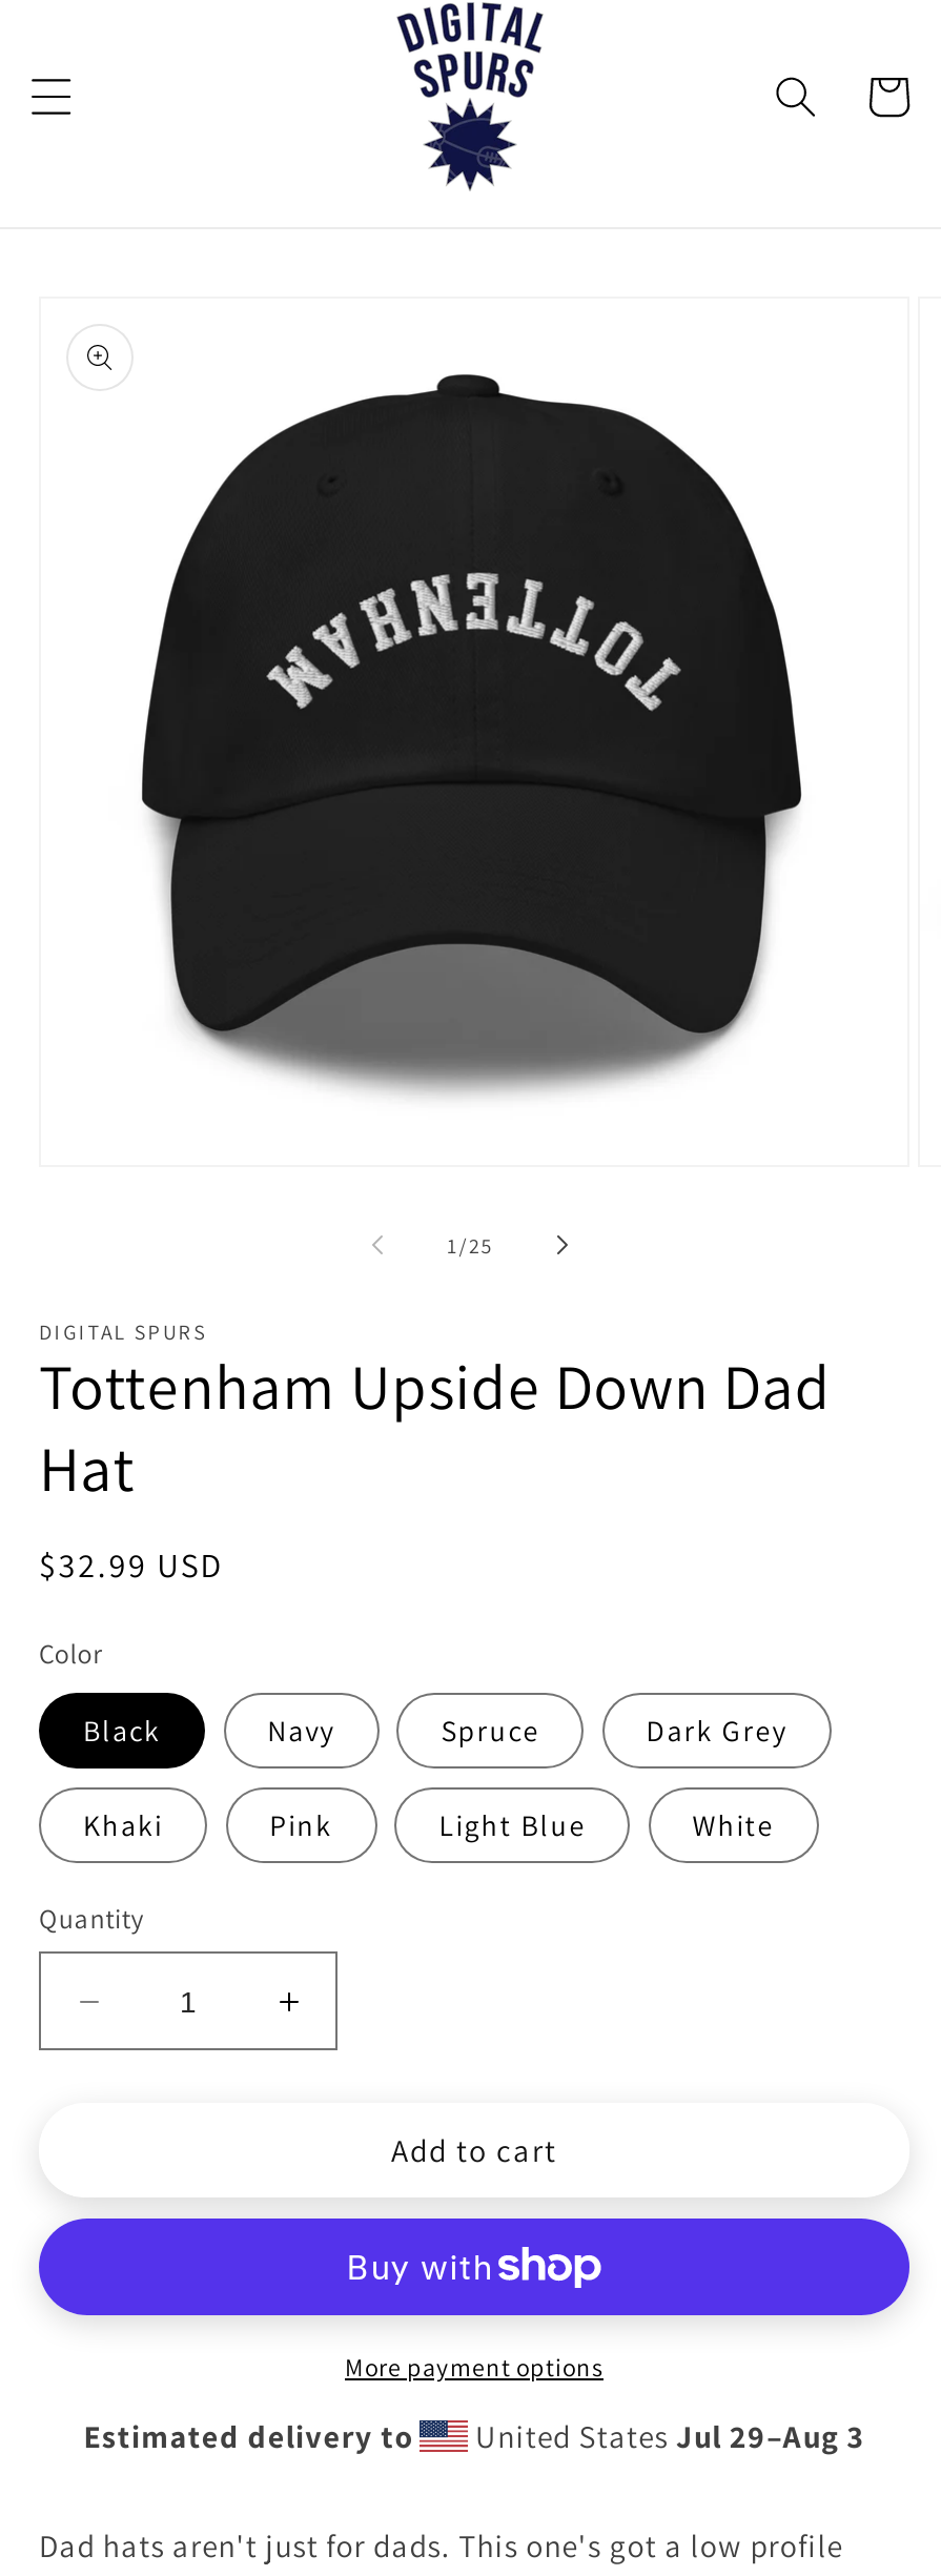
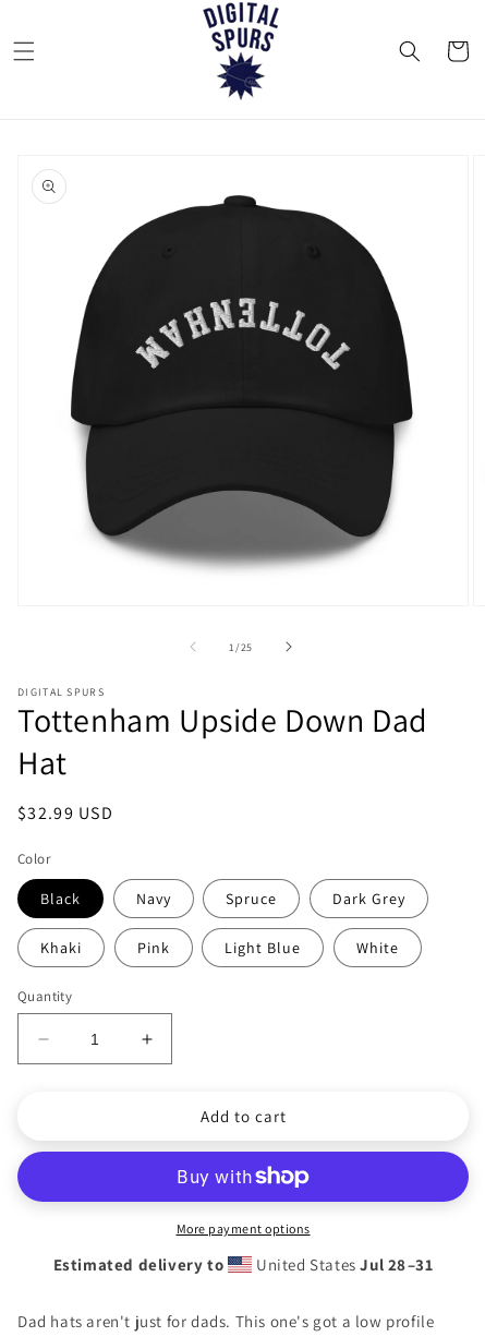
[468,2416,865,2456] United States Jul 29–Aug 3 -> [252,1254,433,1275] United States Jul 28–31

